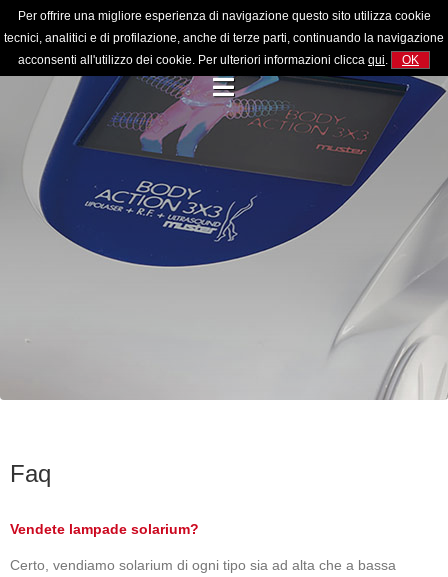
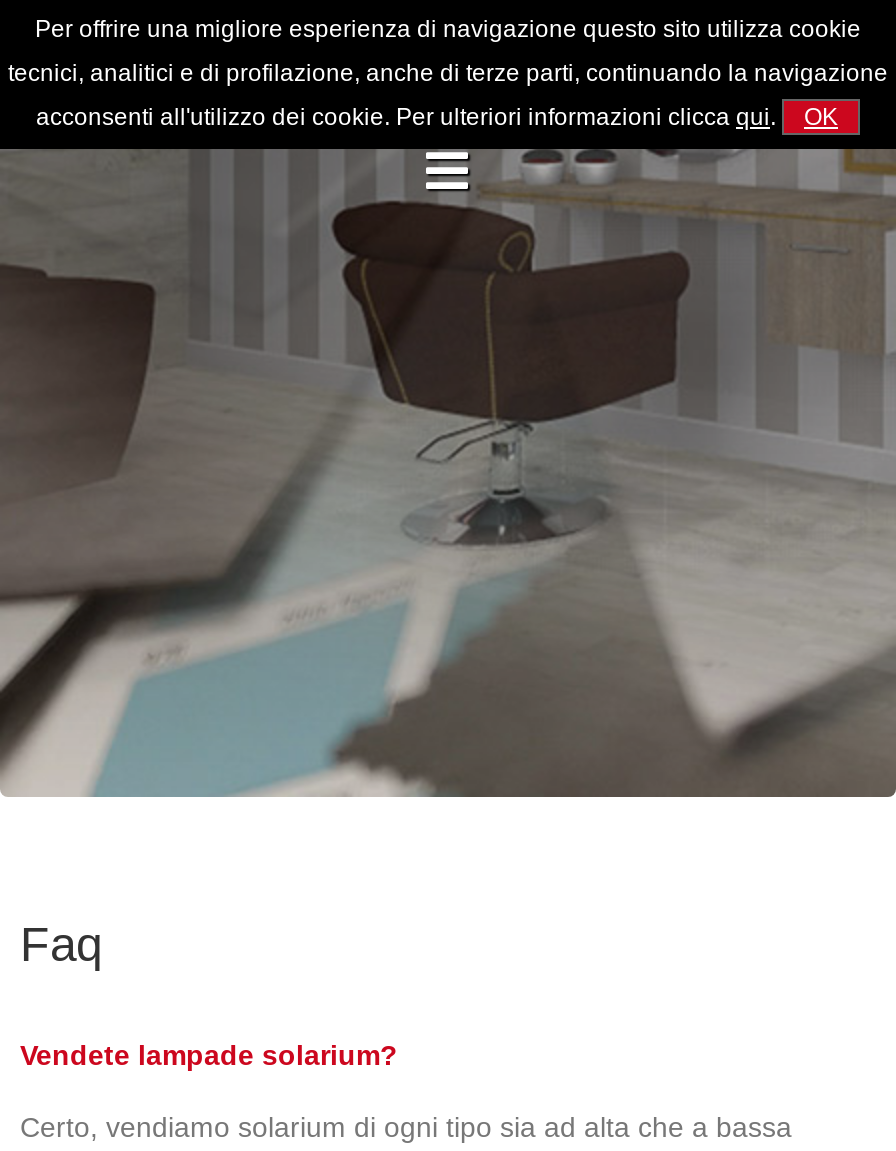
[3,76,445,400] [image] -> [6,149,890,799] [image]

